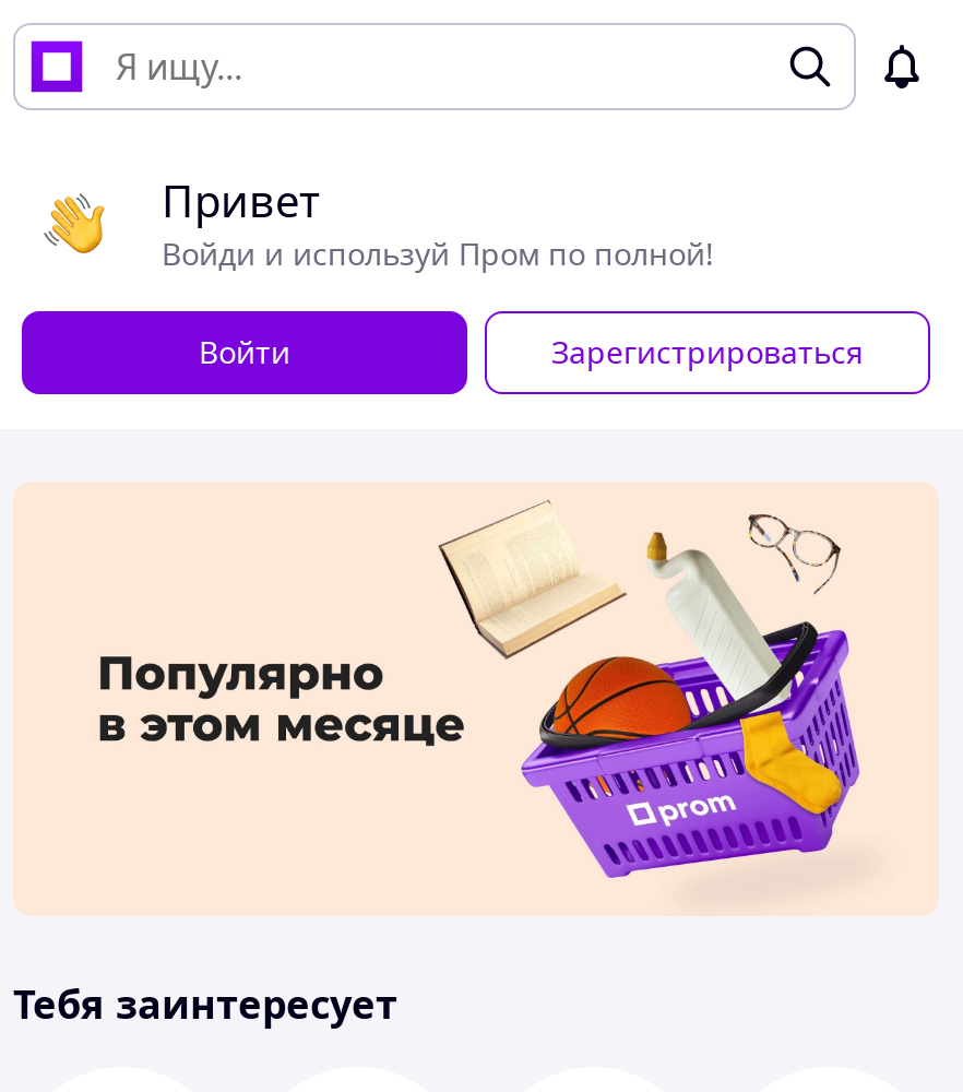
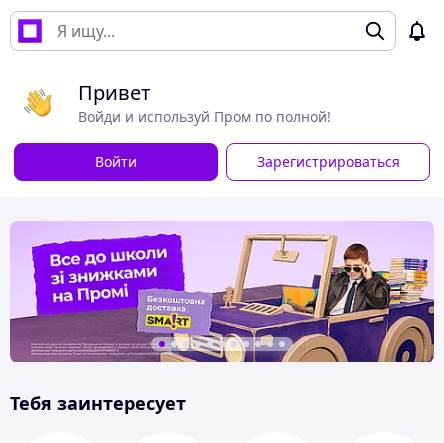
[15,484,937,916] [image] -> [9,221,435,363] [image]

